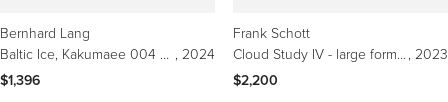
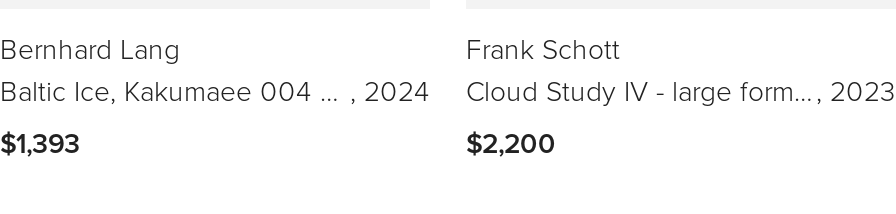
[0,70,40,90] $1,396 -> [0,123,80,163] $1,393

